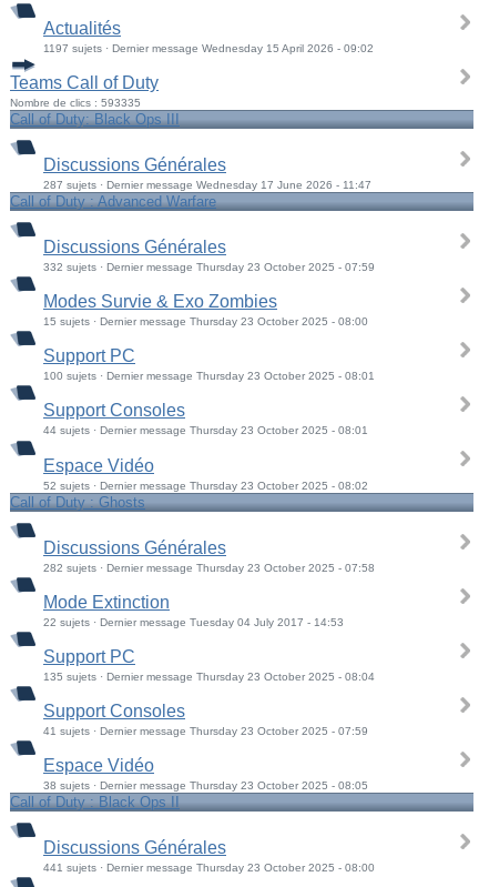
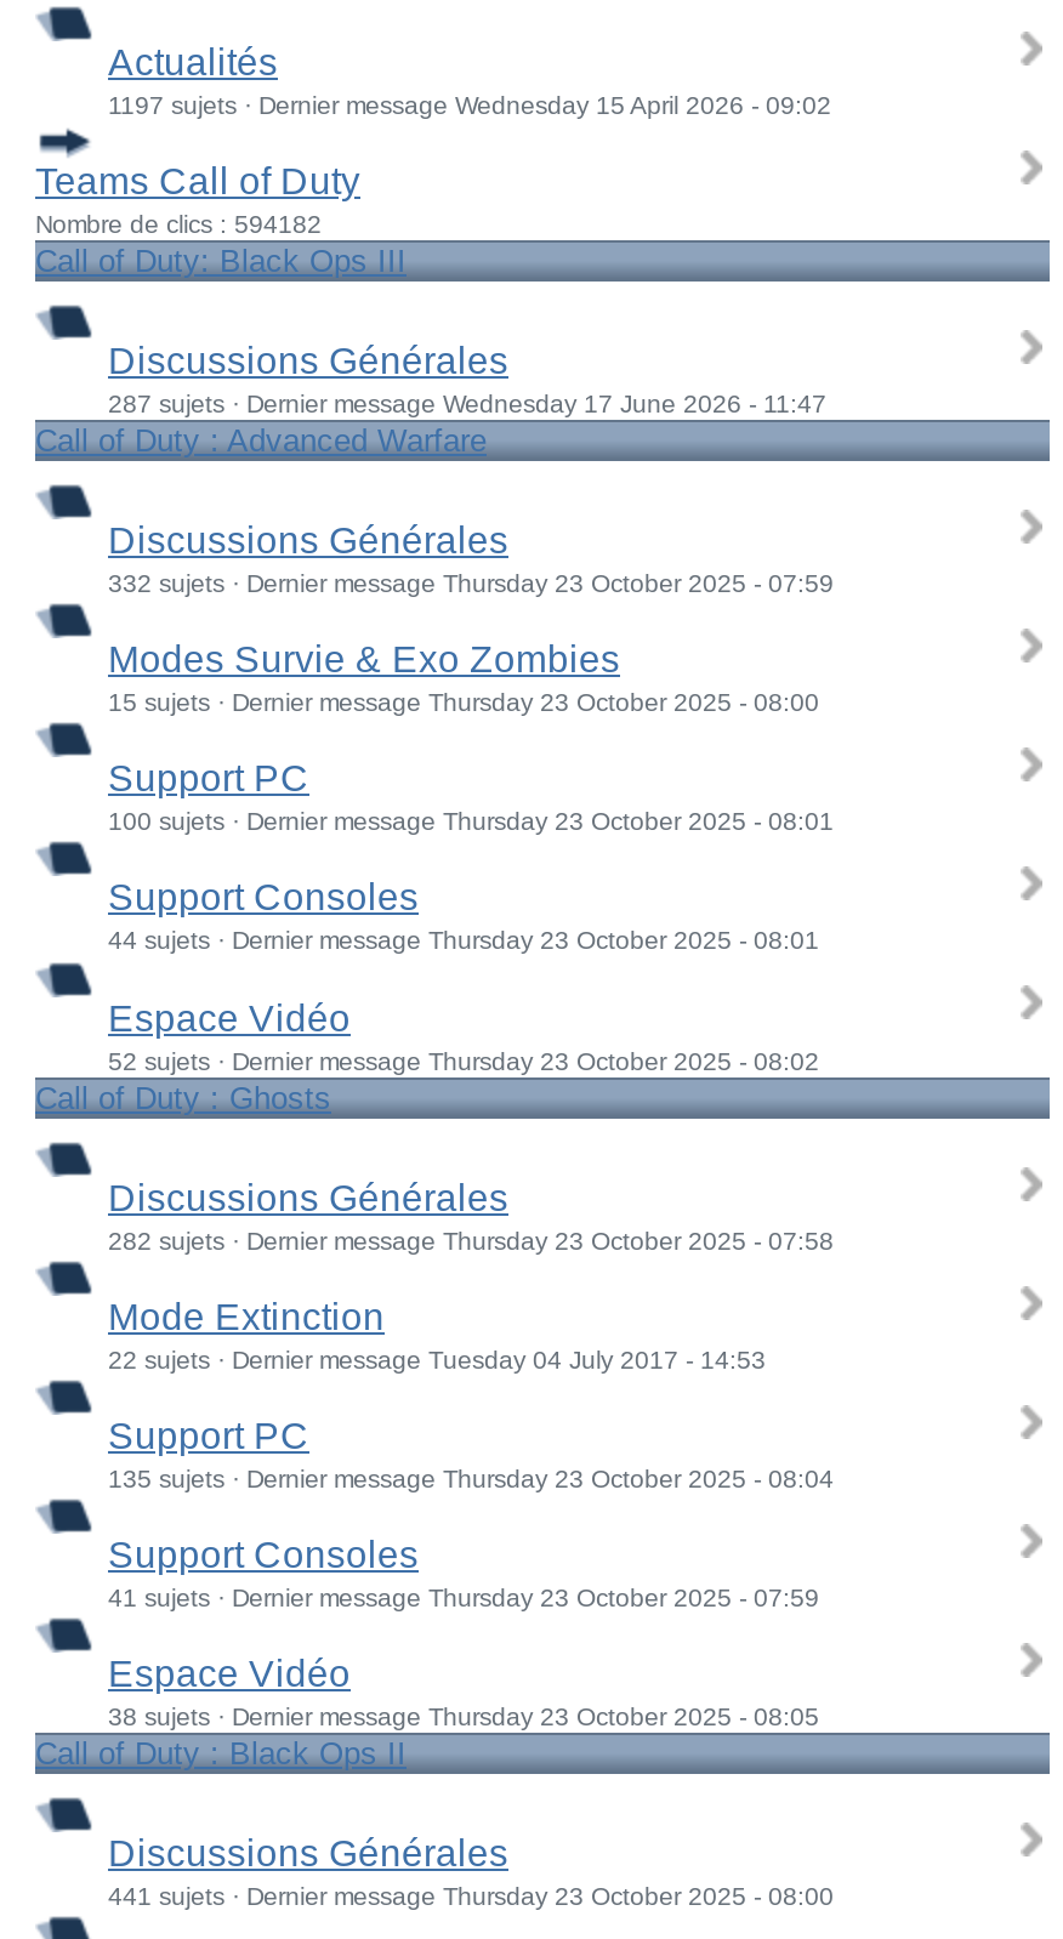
[10,97,141,109] Nombre de clics : 593335 -> [35,211,322,238] Nombre de clics : 594182

